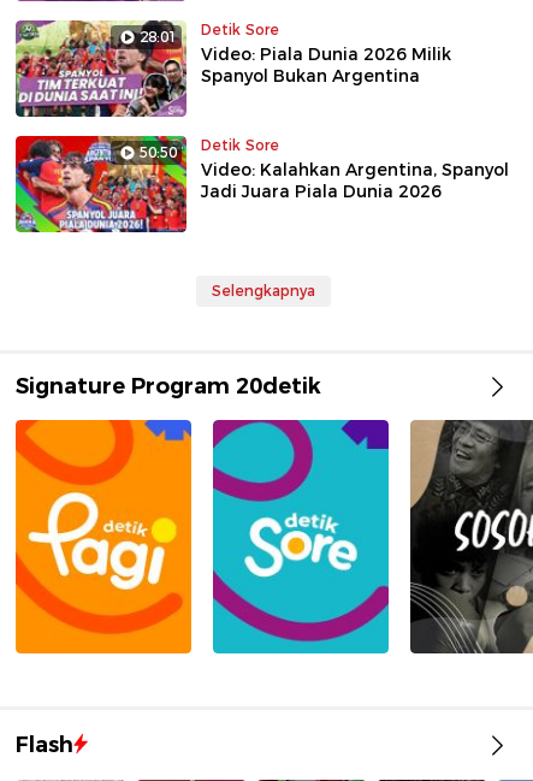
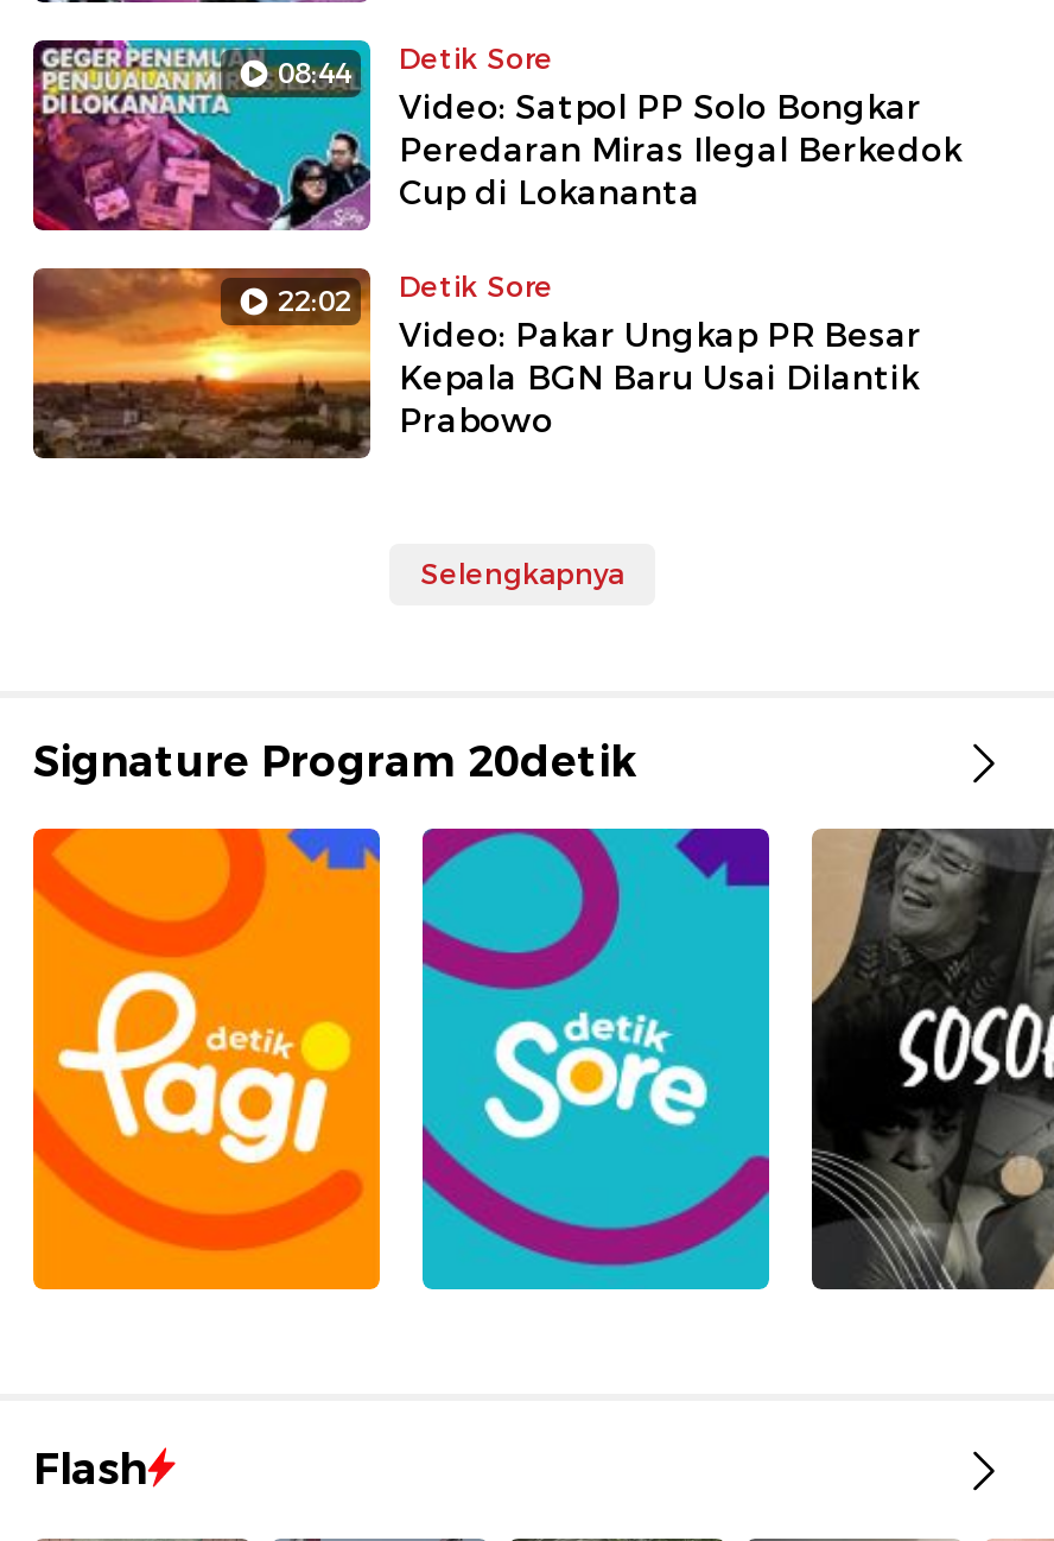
[14,19,279,118] [image] | 28:01 Detik Sore -> [31,38,553,233] [image] | 08:44 Detik Sore
[201,43,451,87] Video: Piala Dunia 2026 Milik | Spanyol Bukan Argentina -> [399,86,961,214] Video: Satpol PP Solo Bongkar | Peredaran Miras Ilegal Berkedok | Cup di Lokananta
[14,135,279,233] [image] | 50:50 Detik Sore -> [31,266,553,461] [image] | 22:02 Detik Sore
[201,159,509,202] Video: Kalahkan Argentina, Spanyol | Jadi Juara Piala Dunia 2026 -> [399,313,921,442] Video: Pakar Ungkap PR Besar | Kepala BGN Baru Usai Dilantik | Prabowo

